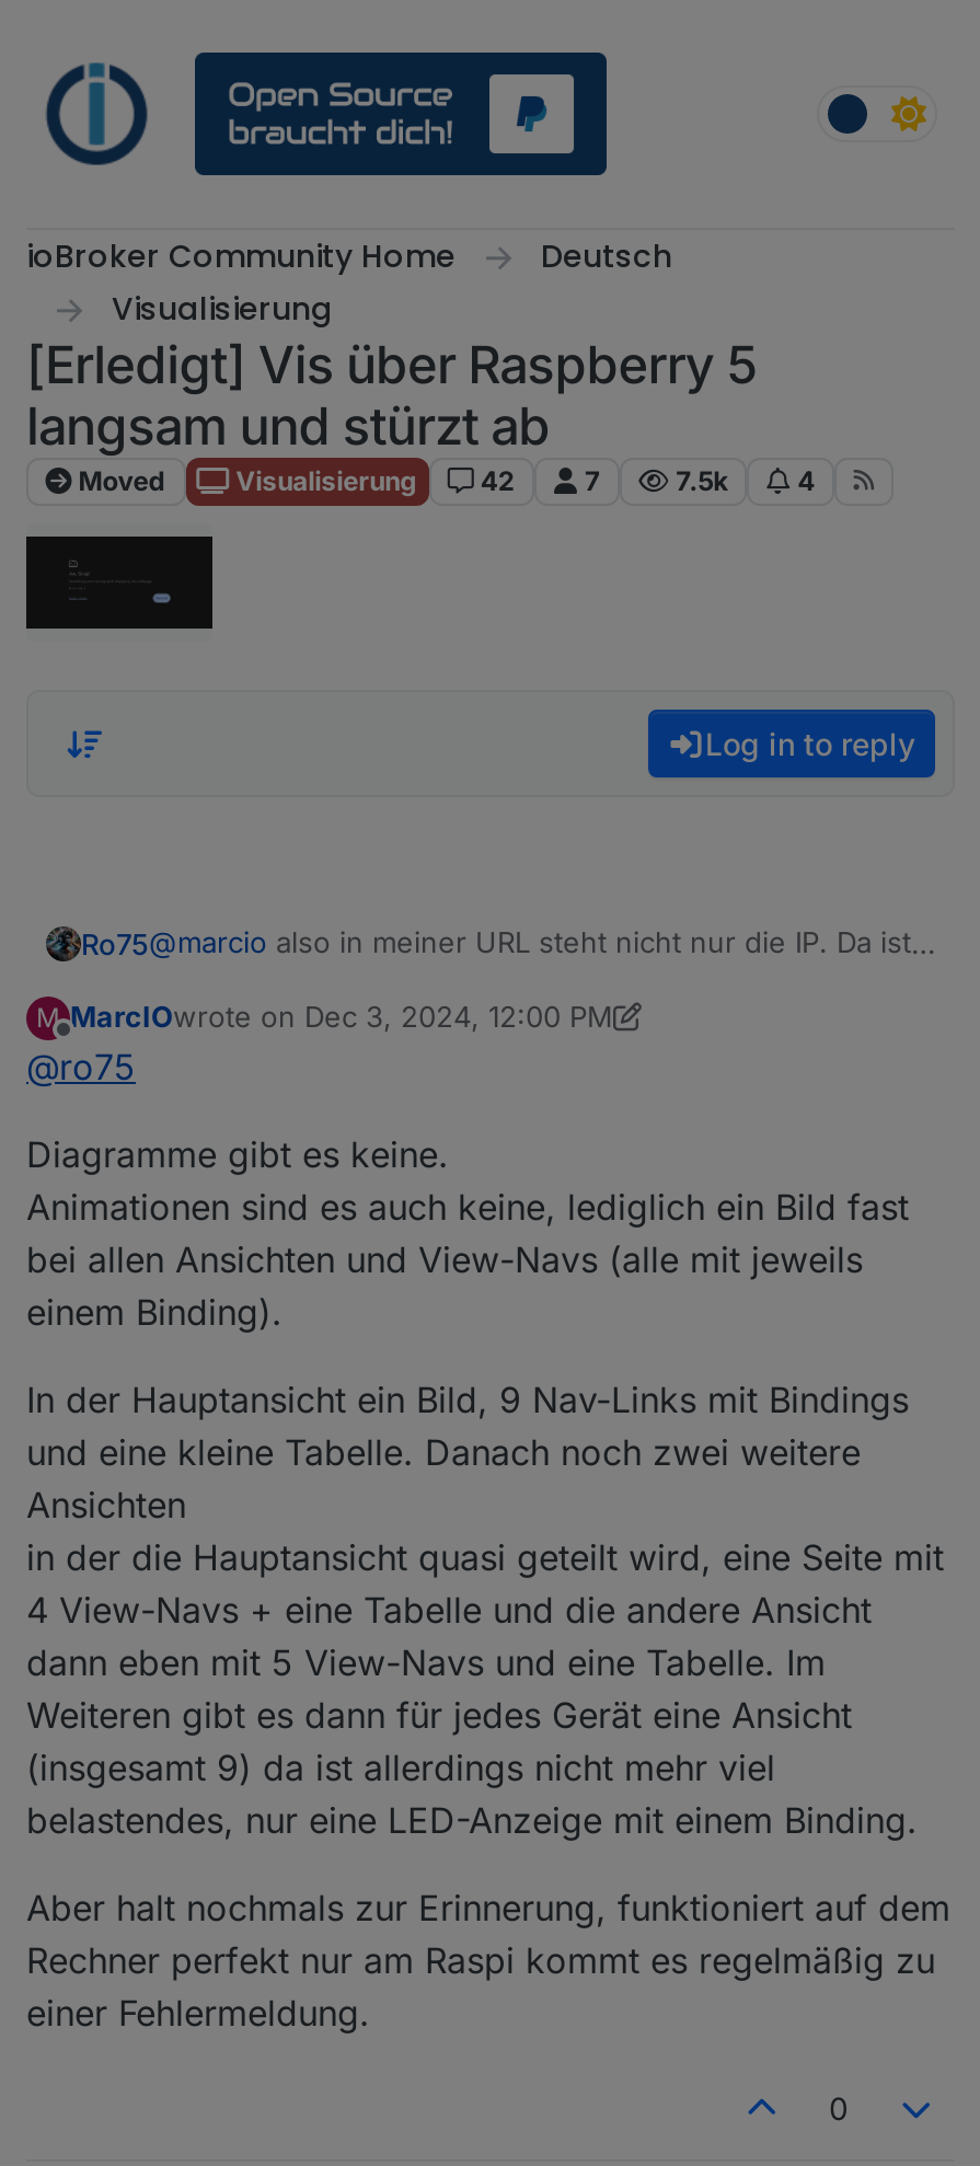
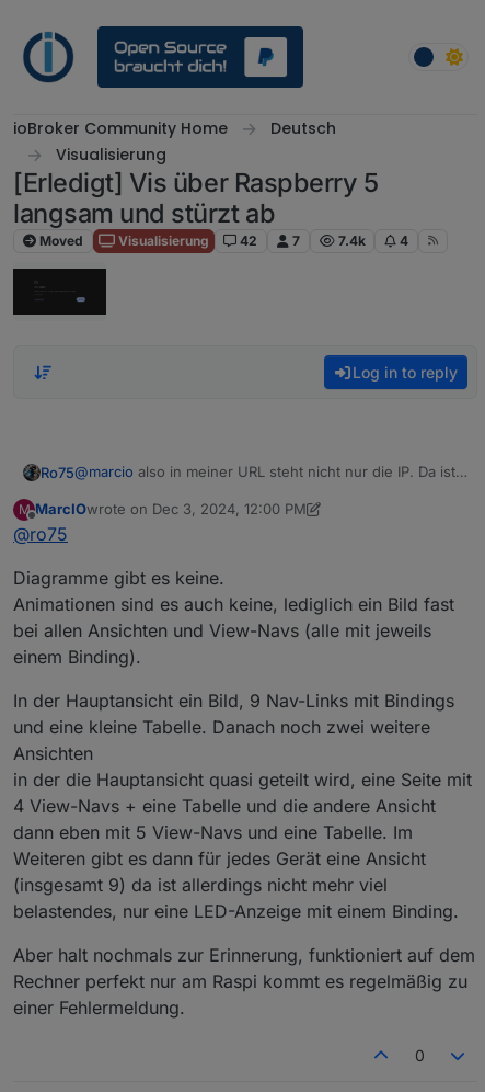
[676,465,728,498] 7.5k -> [338,233,365,249] 7.4k

